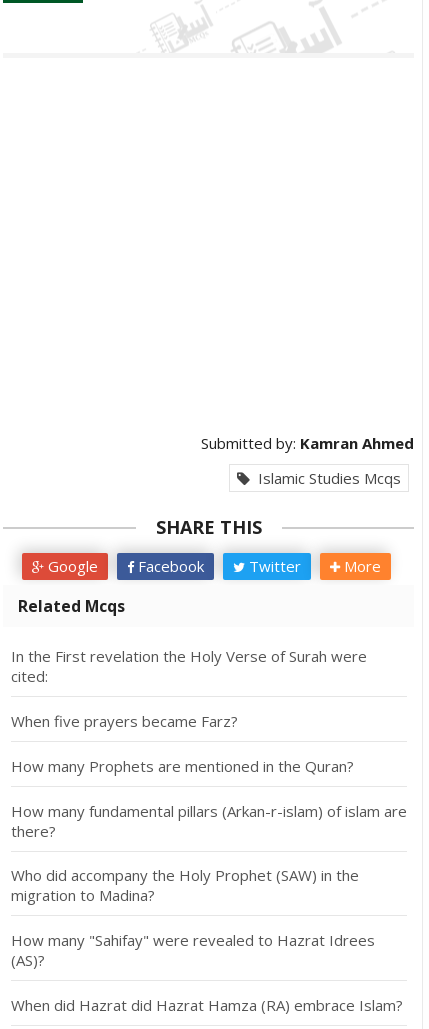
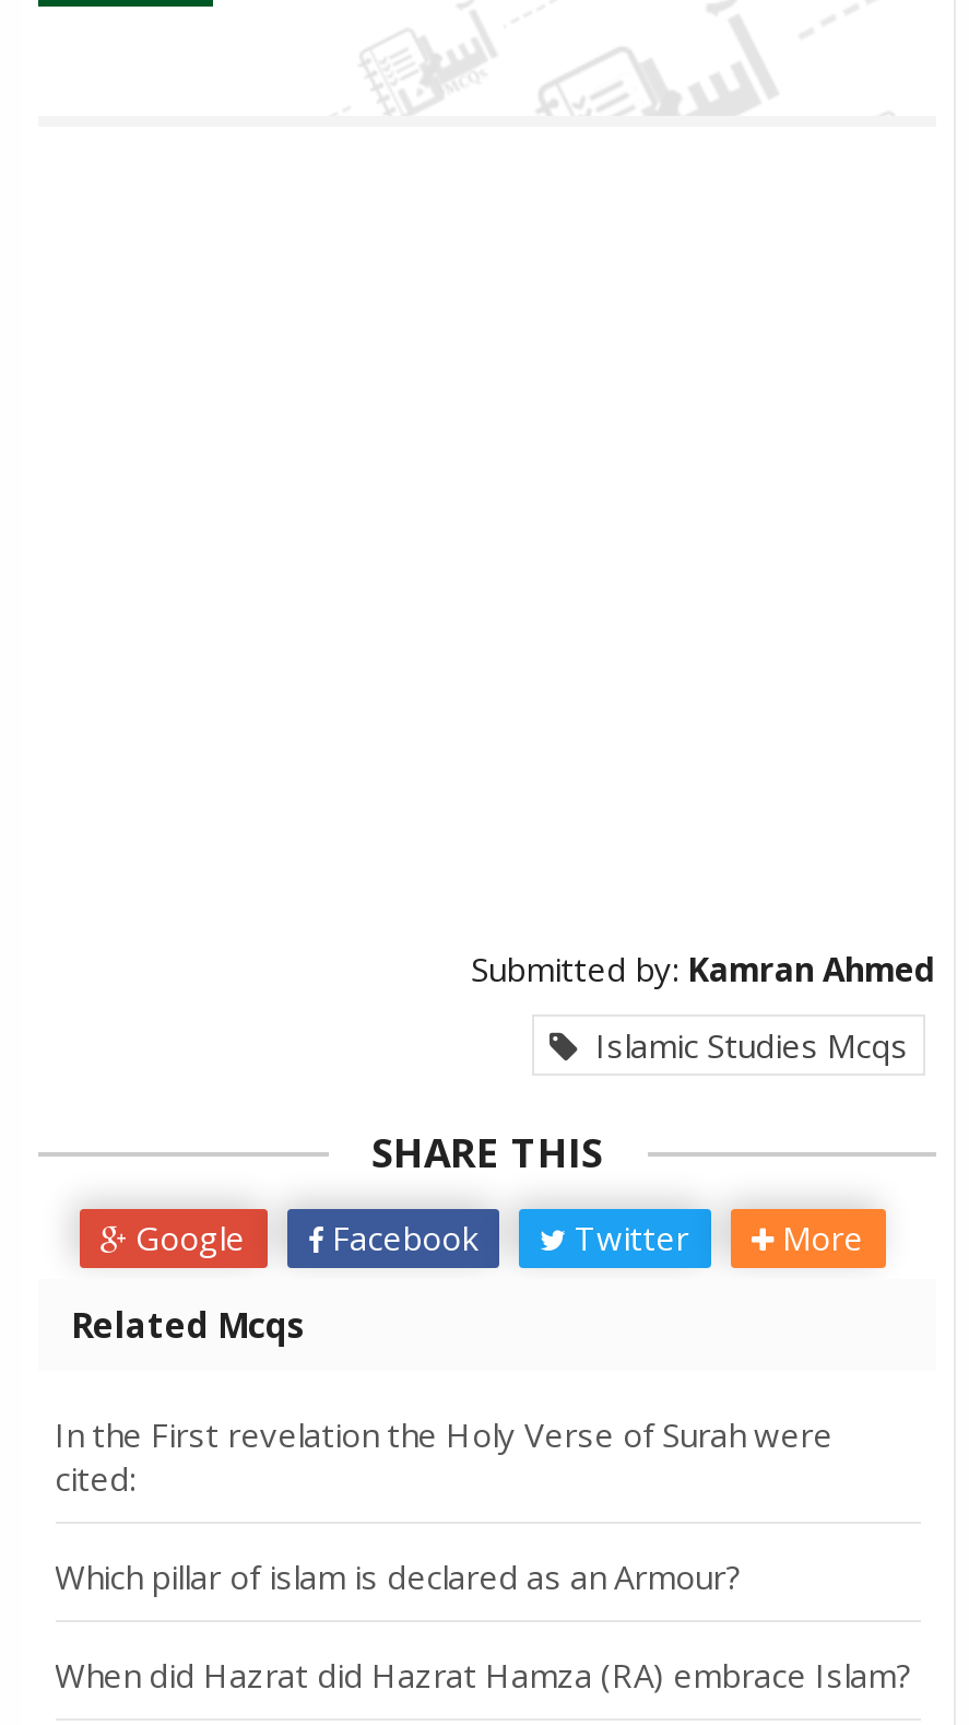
[10,711,406,970] When five prayers became Farz? | How many Prophets are mentioned in the Quran? | How many fundamental pillars (Arkan-r-islam) of islam are | there? | Who did accompany the Holy Prophet (SAW) in the | migration to Madina? | How many "Sahifay" were revealed to Hazrat Idrees | (AS)? -> [55,1555,741,1599] Which pillar of islam is declared as an Armour?

